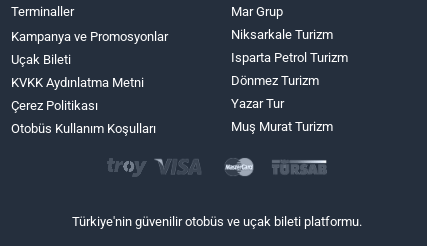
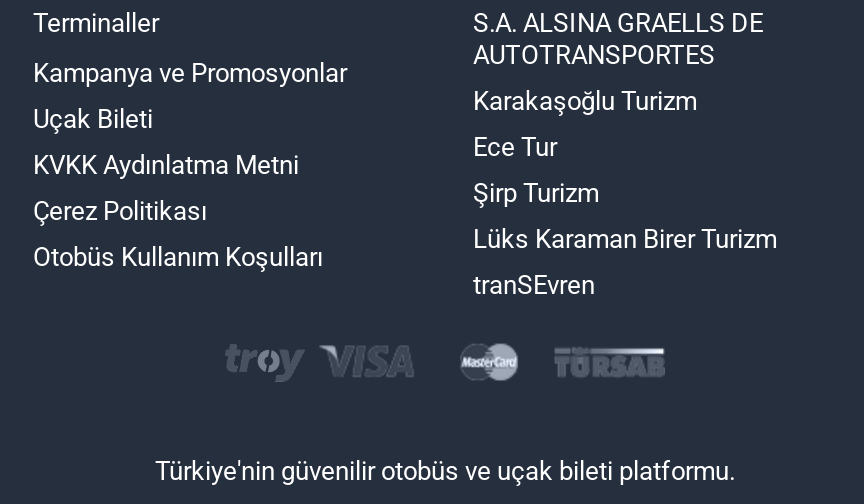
[231,4,283,19] Mar Grup -> [473,8,763,70] S.A. ALSINA GRAELLS DE | AUTOTRANSPORTES
[231,27,333,42] Niksarkale Turizm -> [473,86,697,116] Karakaşoğlu Turizm
[231,50,348,65] Isparta Petrol Turizm -> [473,132,557,162] Ece Tur
[231,73,319,88] Dönmez Turizm -> [473,178,599,208] Şirp Turizm
[231,96,284,111] Yazar Tur -> [473,224,777,254] Lüks Karaman Birer Turizm
[231,119,333,134] Muş Murat Turizm -> [473,270,595,300] tranSEvren

